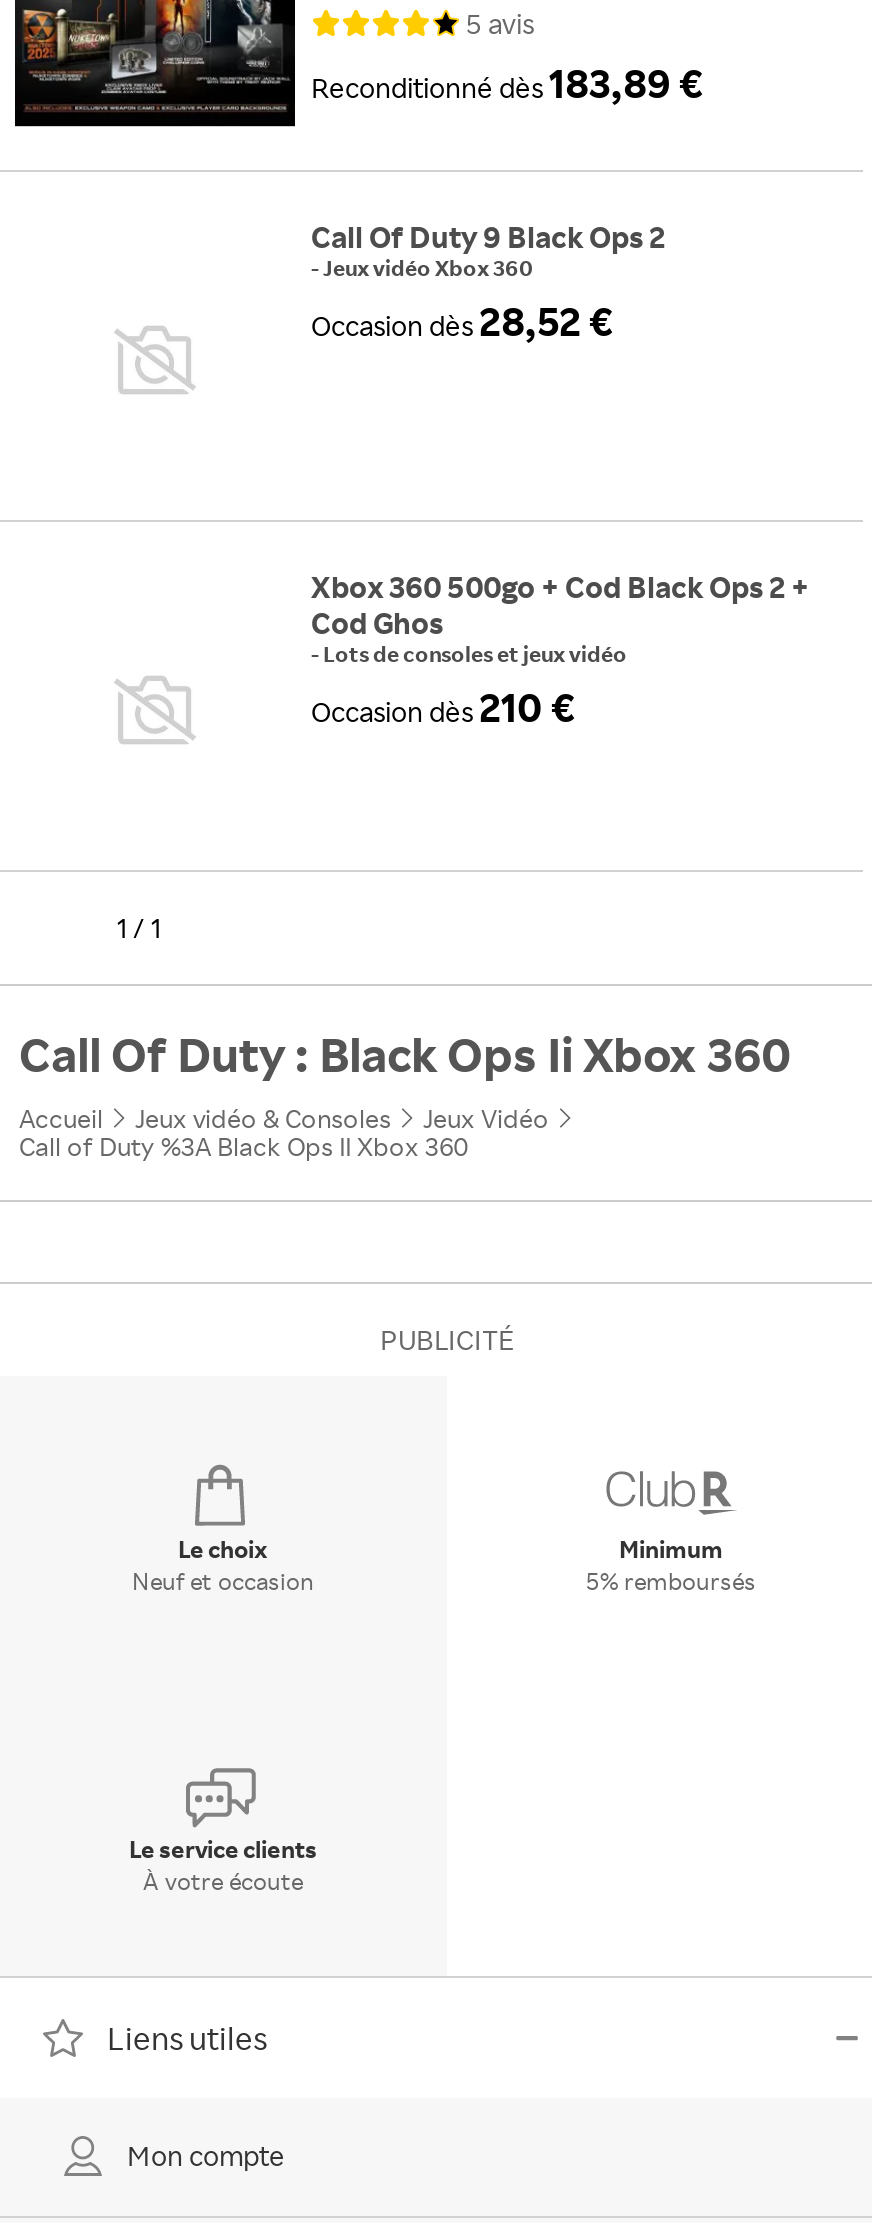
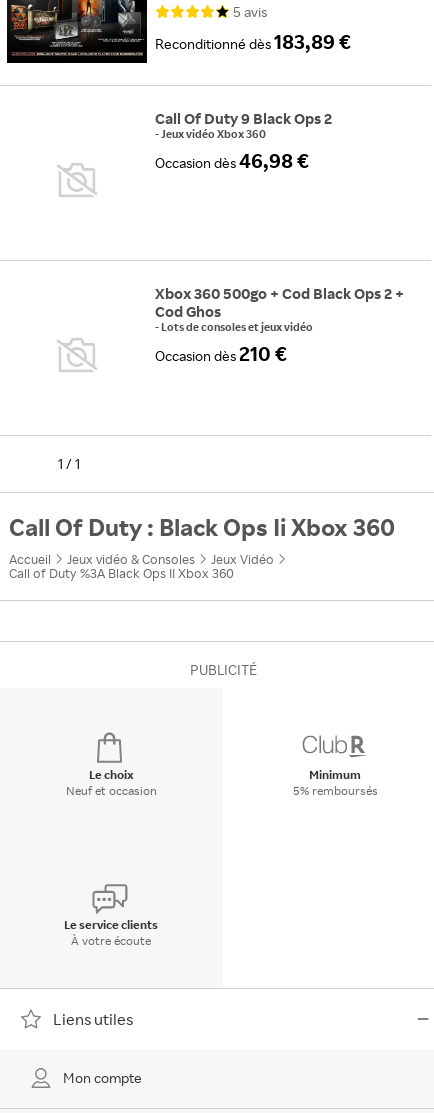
[311,295,613,345] Occasion dès28,52 € -> [155,147,309,172] Occasion dès46,98 €

